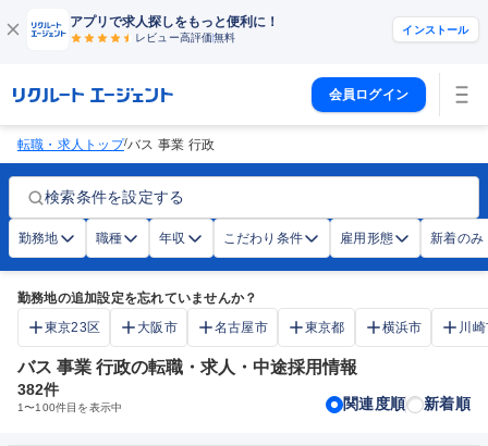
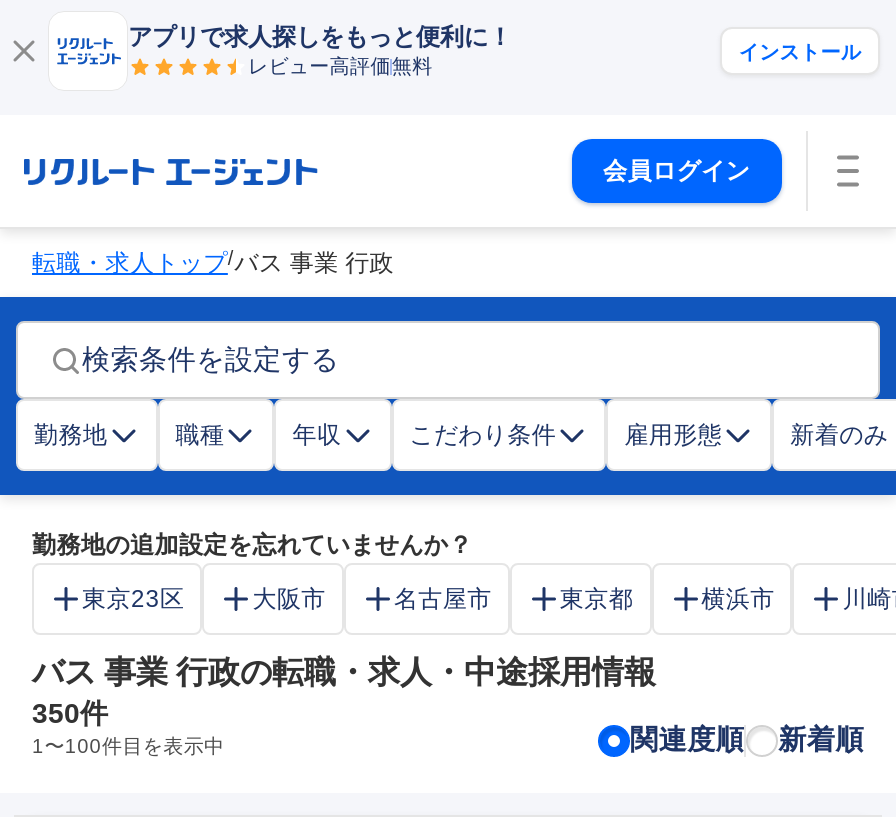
[17,381,59,398] 382件 -> [32,697,108,729] 350件

